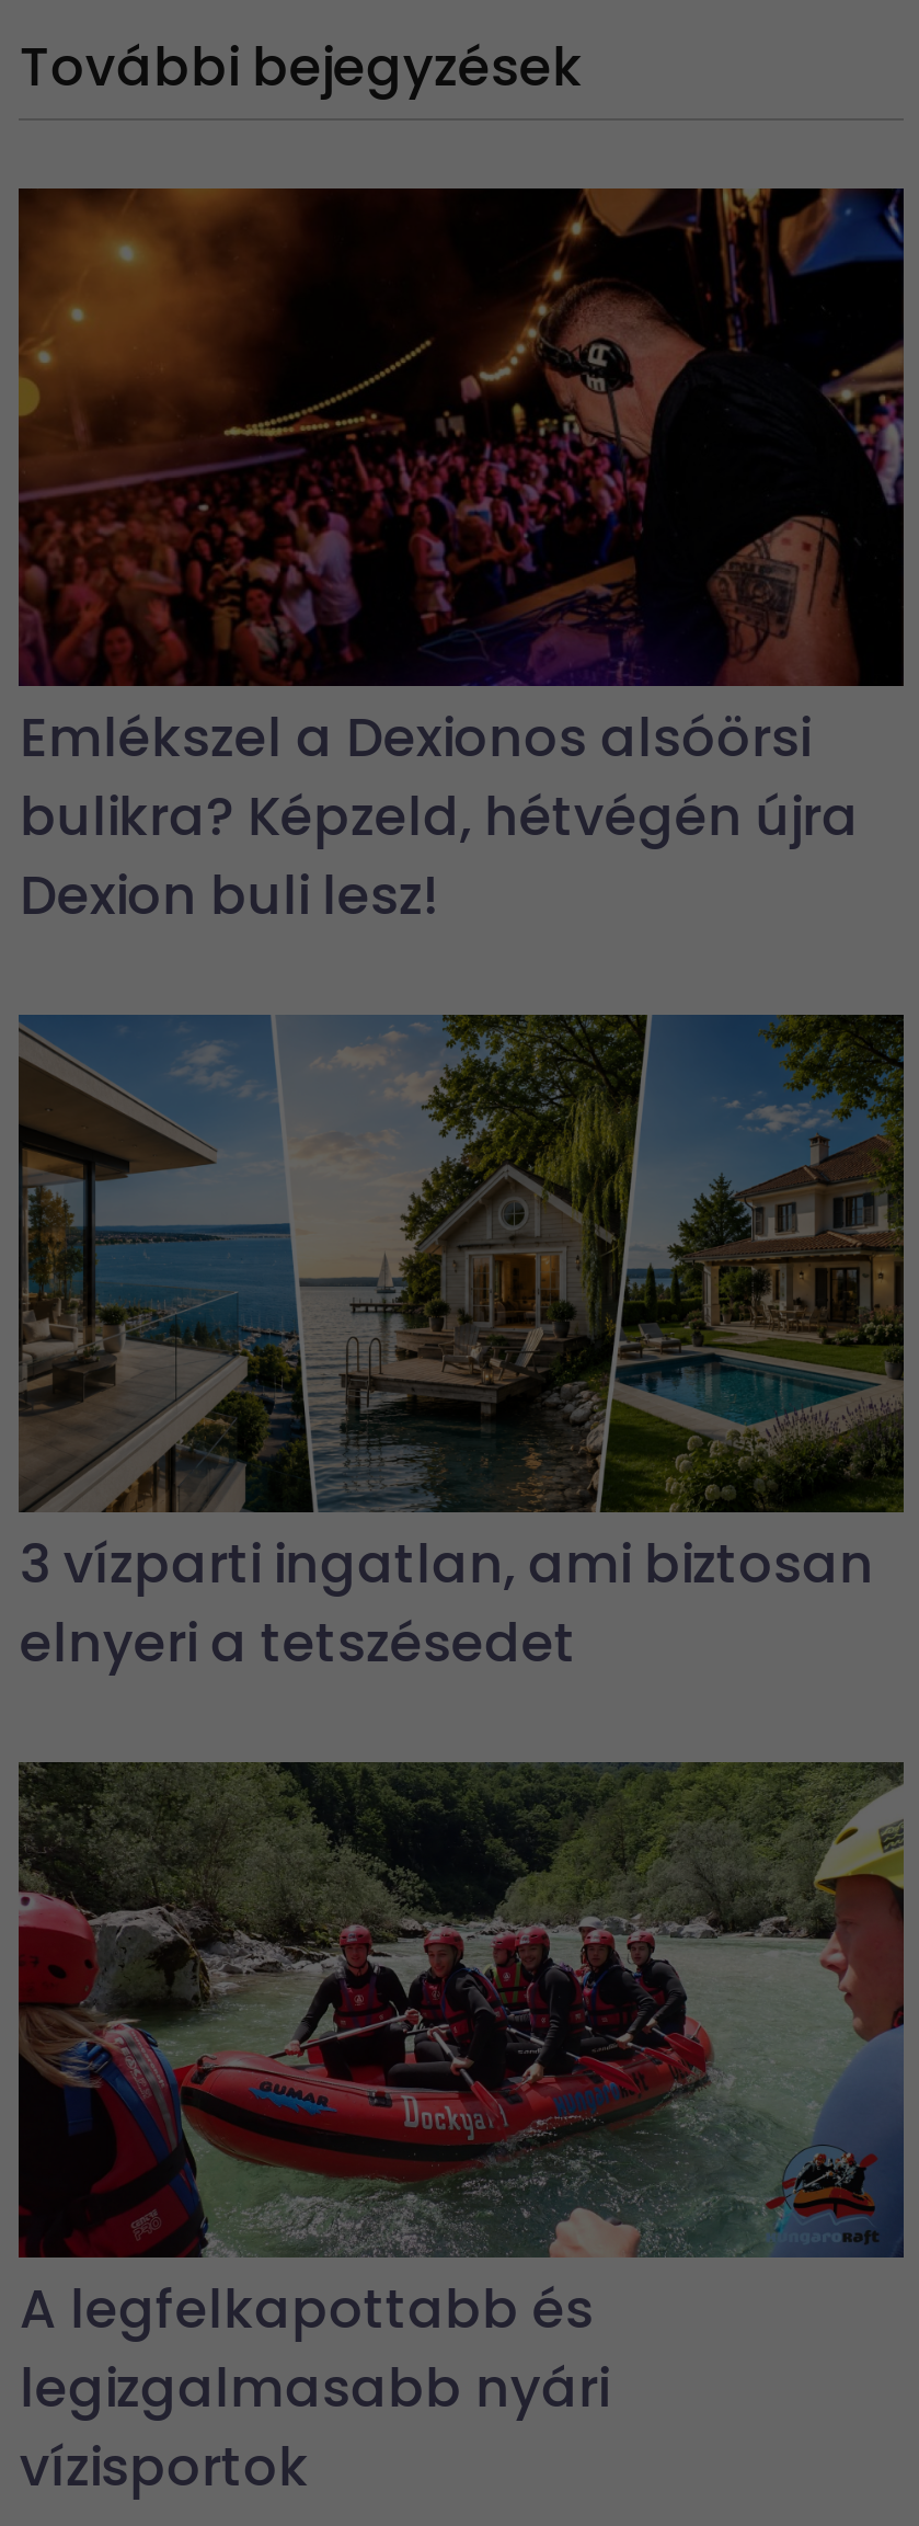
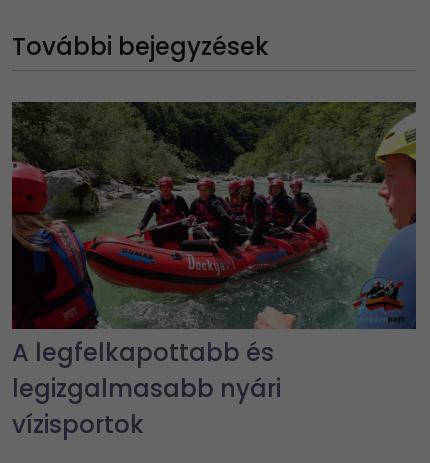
[16,186,906,931] [image] | Emlékszel a Dexionos alsóörsi | bulikra? Képzeld, hétvégén újra | Dexion buli lesz! -> none
[16,1013,906,1678] [image] | 3 vízparti ingatlan, ami biztosan | elnyeri a tetszésedet -> none

